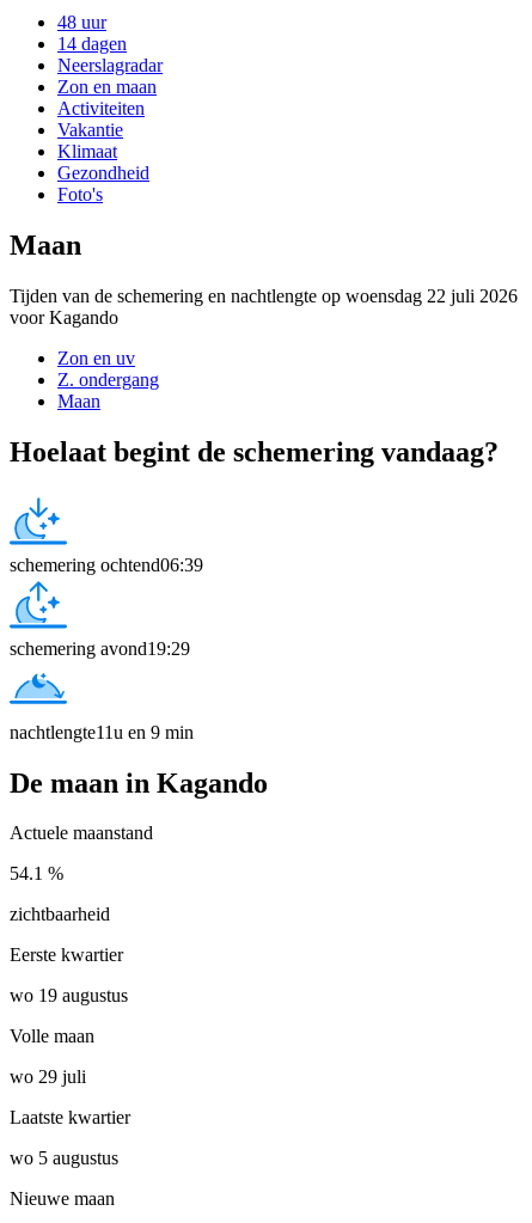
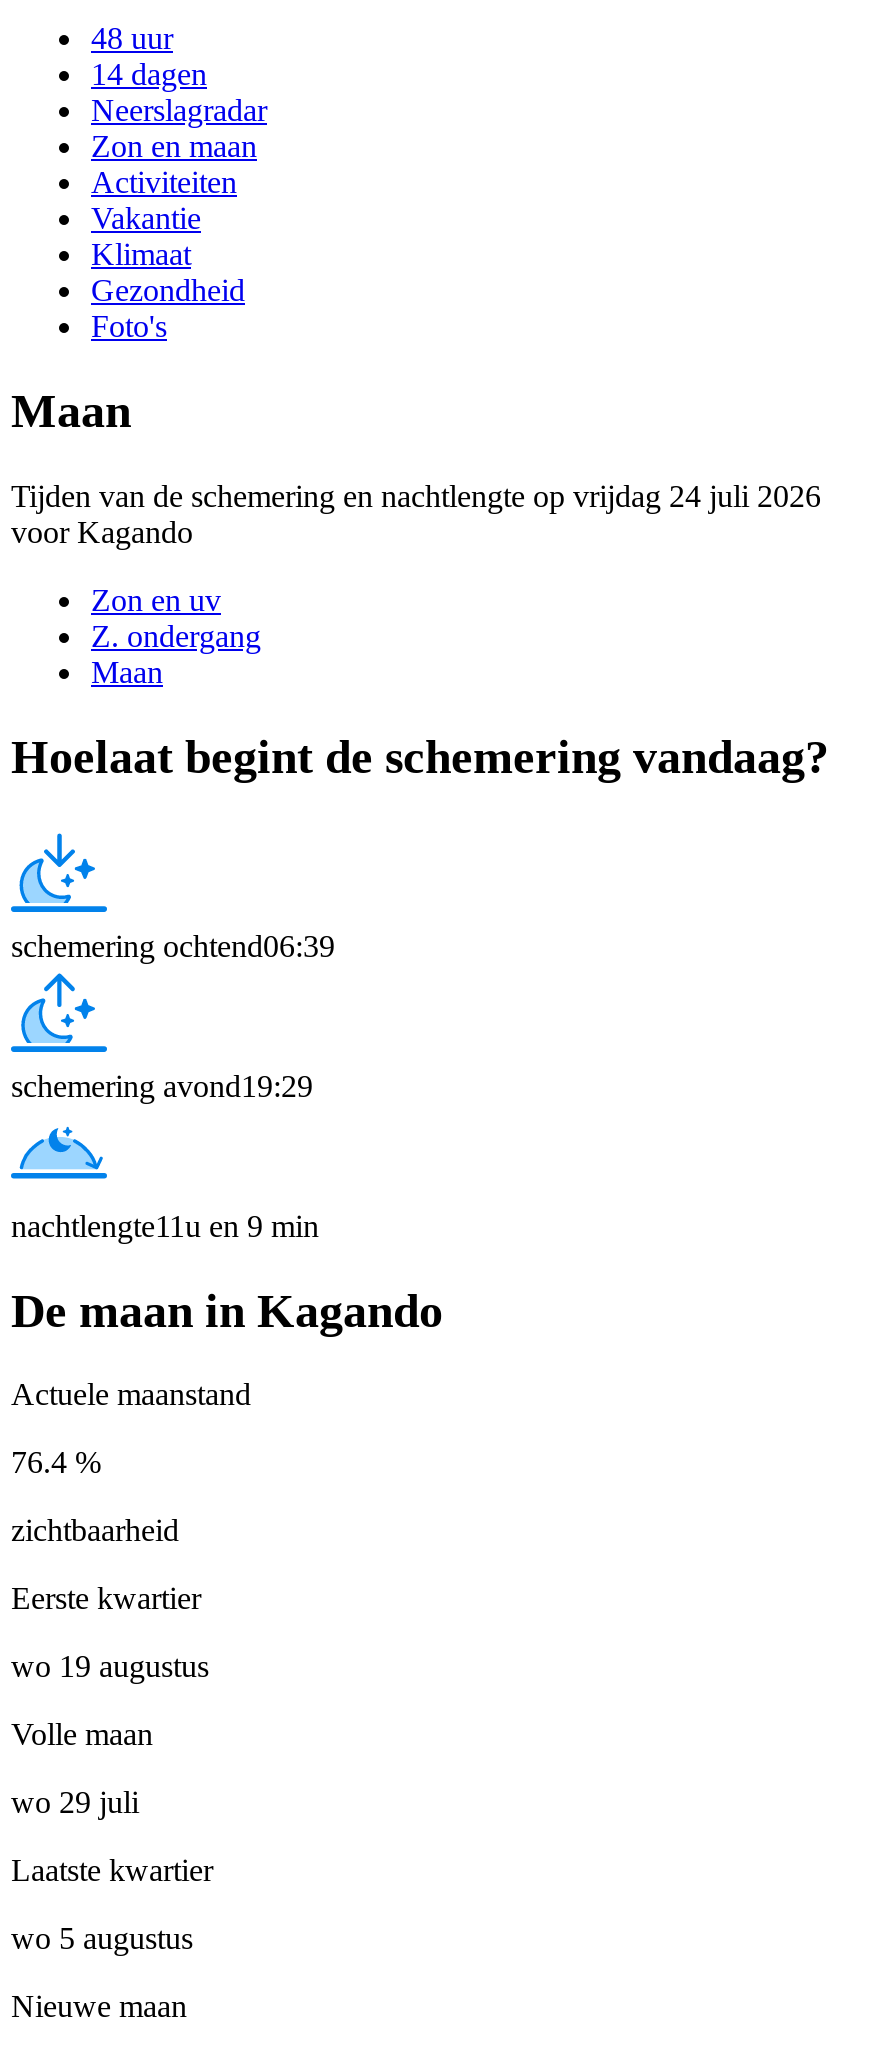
[10,285,518,306] Tijden van de schemering en nachtlengte op woensdag 22 juli 2026 -> [11,479,821,513] Tijden van de schemering en nachtlengte op vrijdag 24 juli 2026
[10,864,63,884] 54.1 % -> [11,1446,101,1480] 76.4 %

